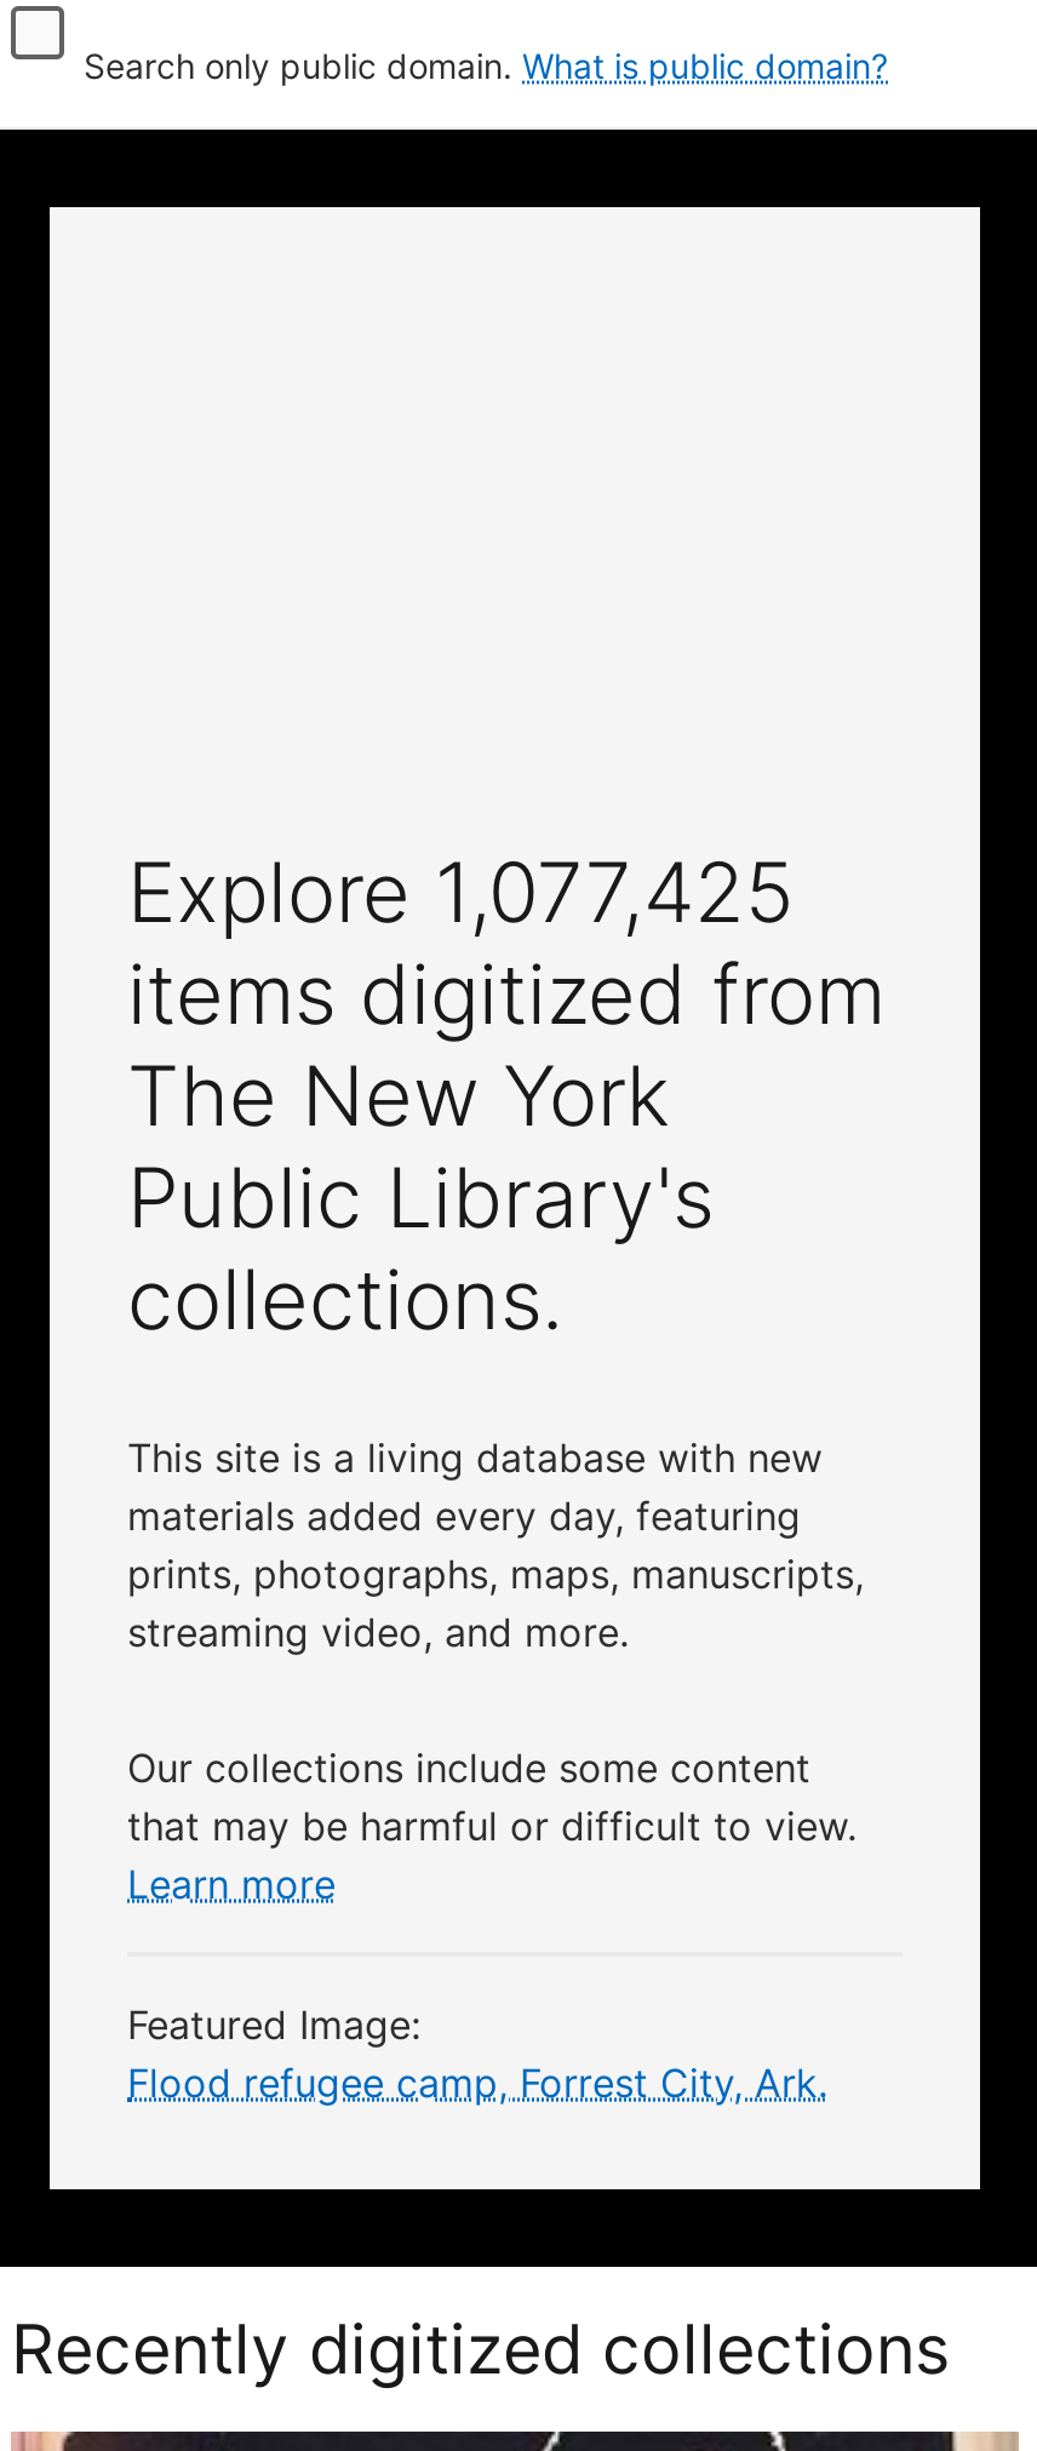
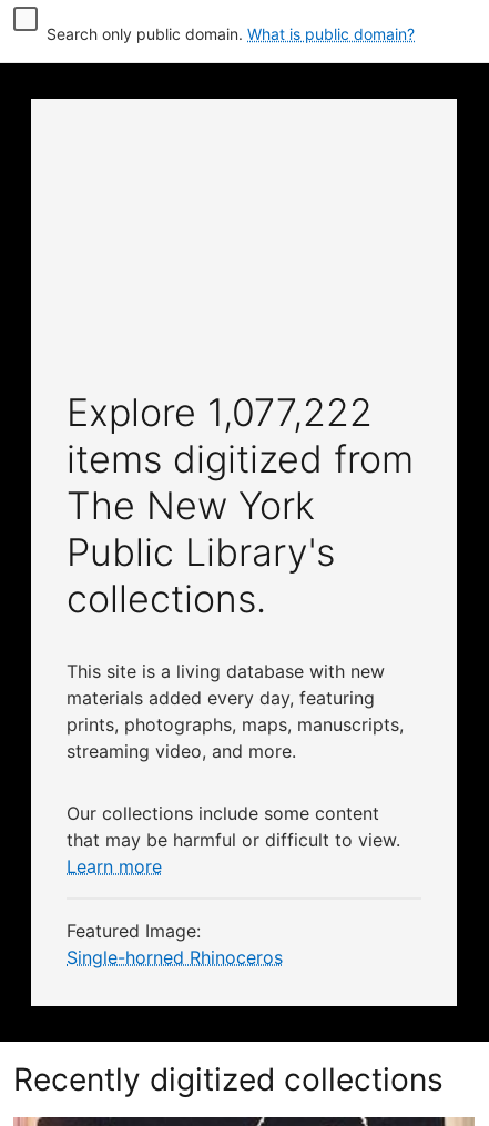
[127,842,793,941] Explore 1,077,425 -> [67,389,373,435] Explore 1,077,222
[127,2058,827,2107] Flood refugee camp, Forrest City, Ark. -> [67,946,283,968] Single-horned Rhinoceros

